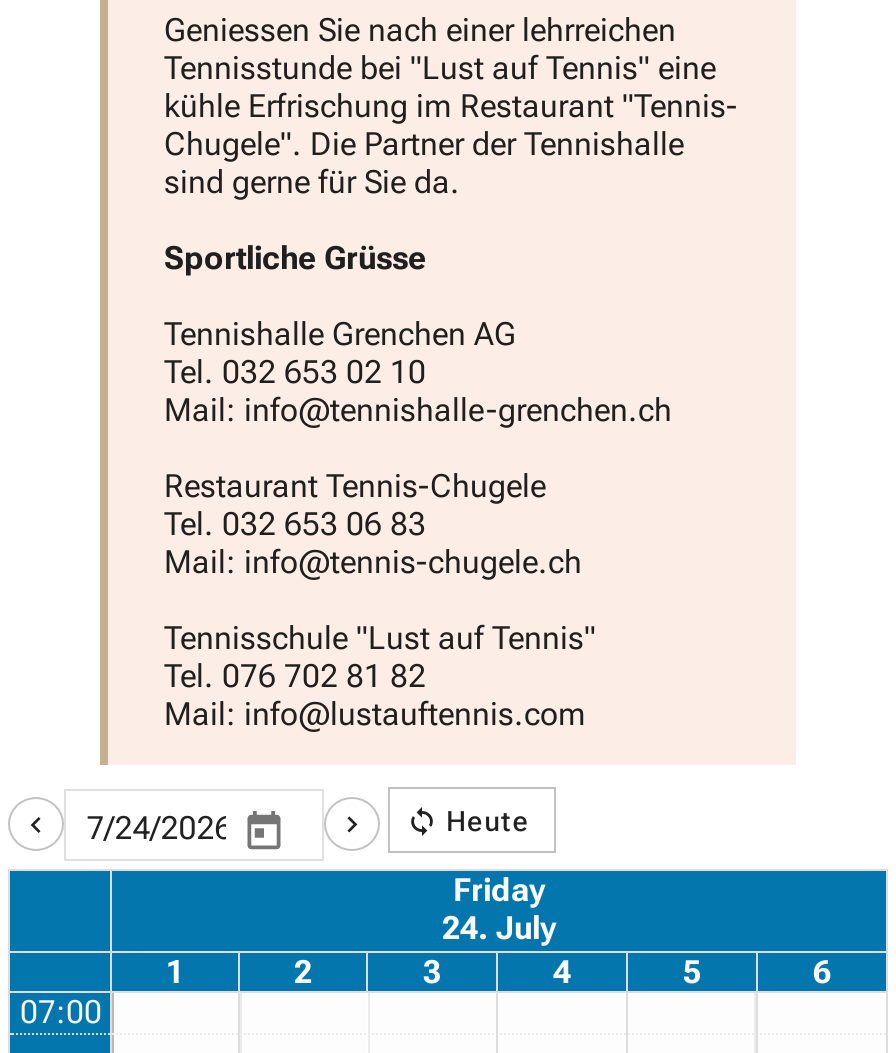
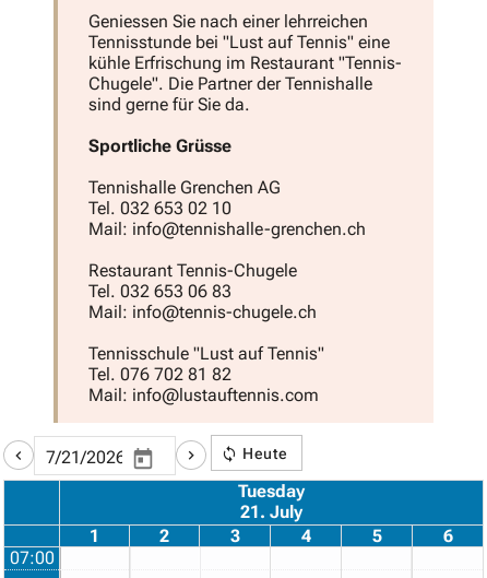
[442,870,556,946] Friday | 24. July -> [238,480,305,522] Tuesday | 21. July

